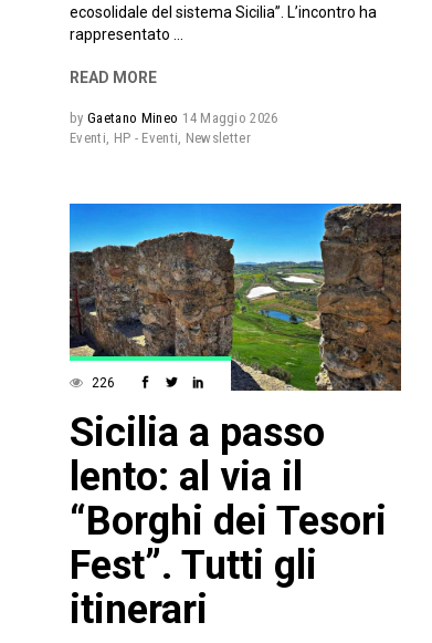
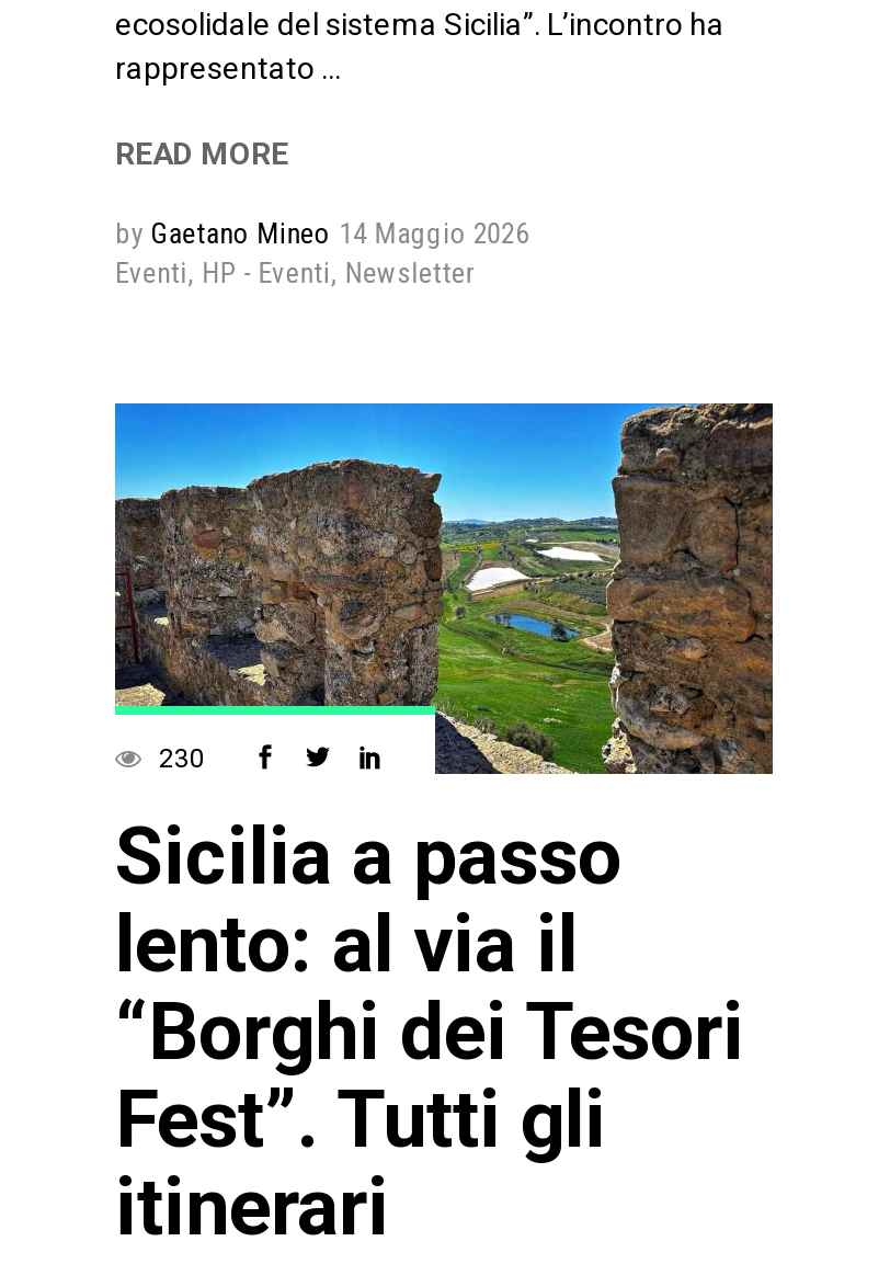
[92,375,115,391] 226 -> [159,743,205,774] 230

